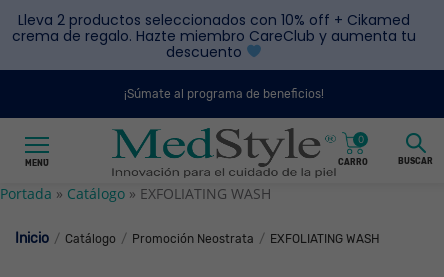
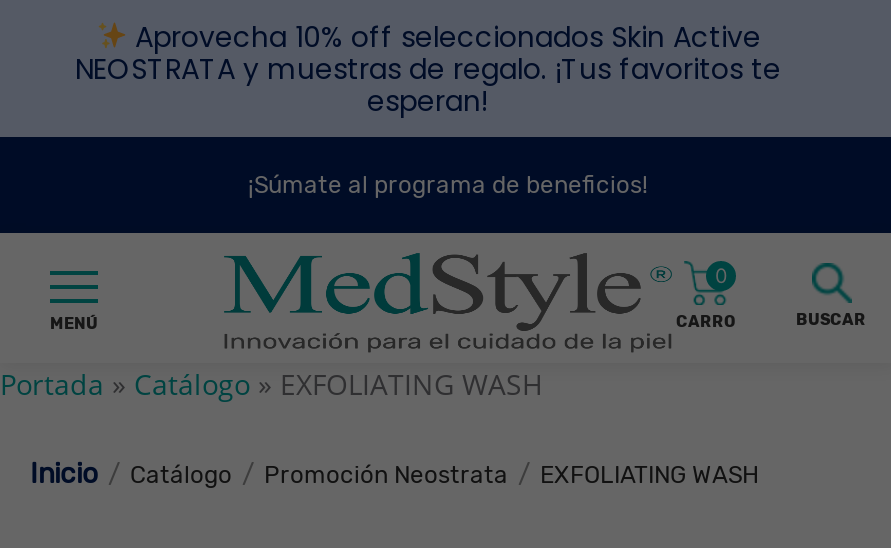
[12,10,416,62] Lleva 2 productos seleccionados con 10% off + Cikamed | crema de regalo. Hazte miembro CareClub y aumenta tu | descuento -> [75,17,781,121] Aprovecha 10% off seleccionados Skin Active | NEOSTRATA y muestras de regalo. ¡Tus favoritos te | esperan!

